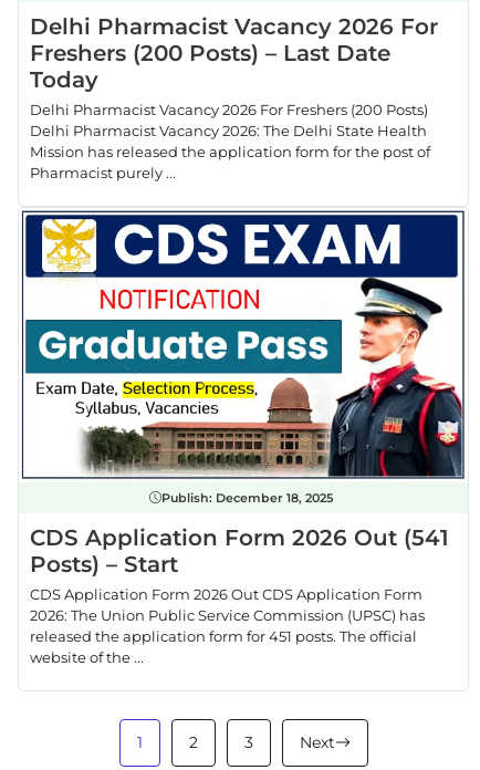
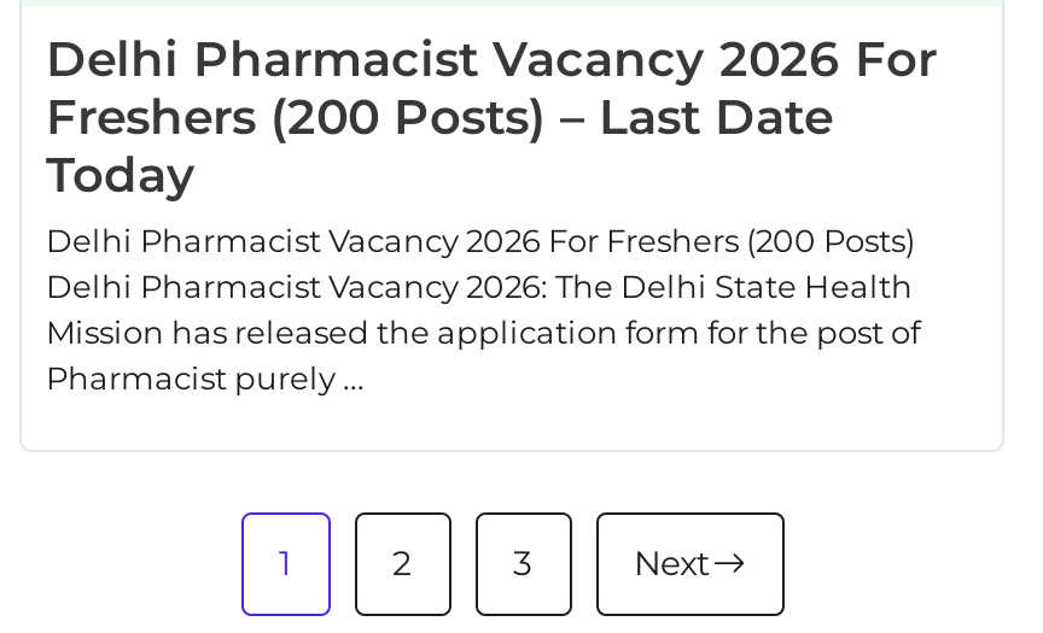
[21,210,466,665] [image] | Publish: December 18, 2025 | CDS Application Form 2026 Out (541 | Posts) – Start | CDS Application Form 2026 Out CDS Application Form | 2026: The Union Public Service Commission (UPSC) has | released the application form for 451 posts. The official | website of the ... -> none

